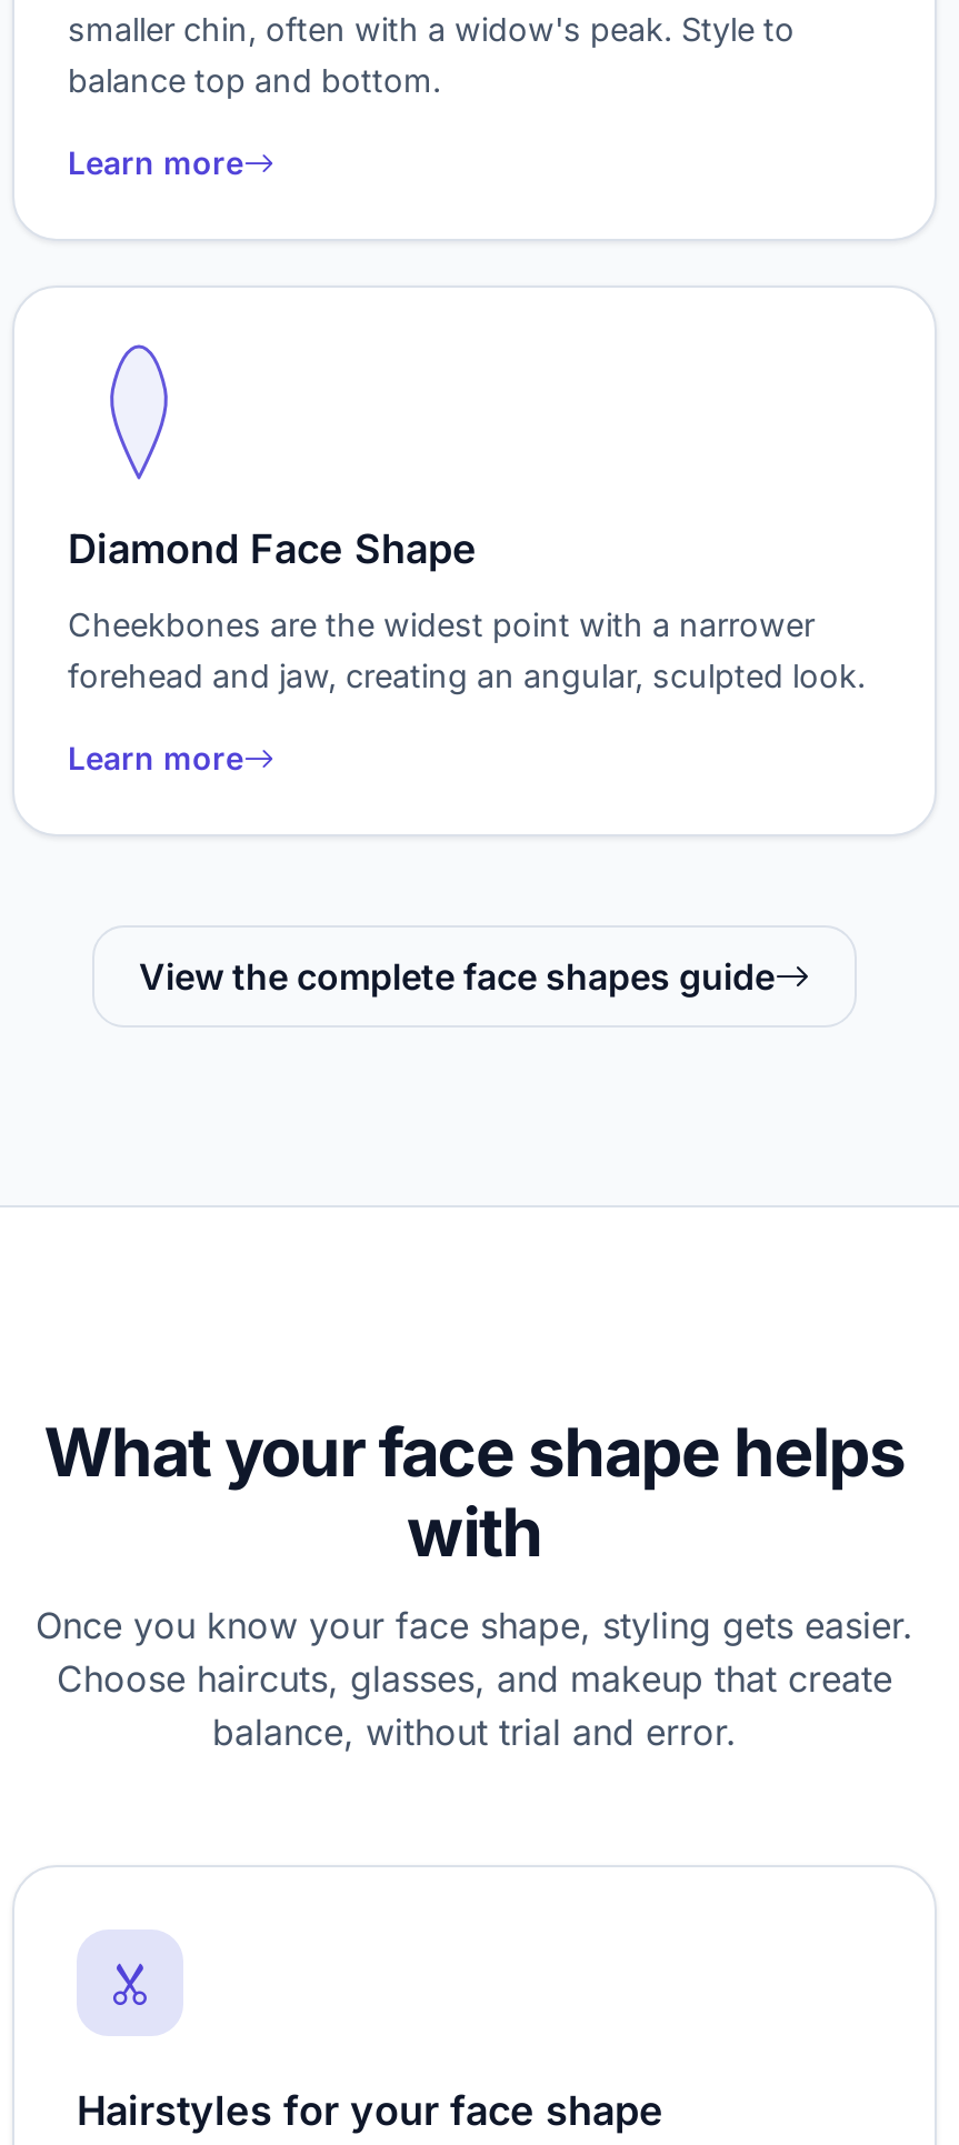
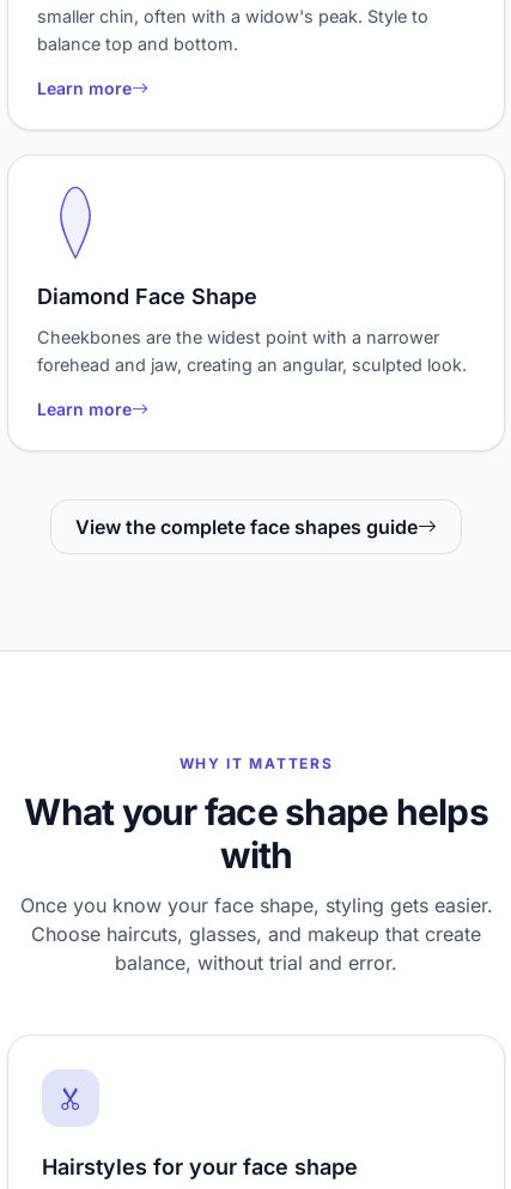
none -> [179,754,333,772] WHY IT MATTERS

